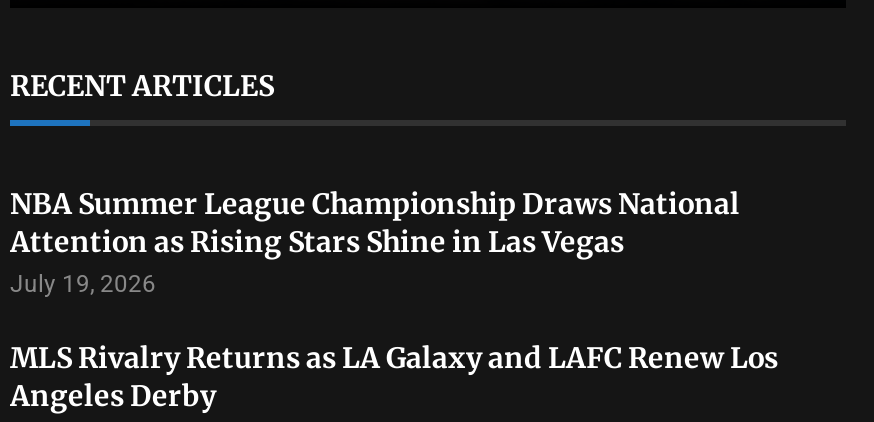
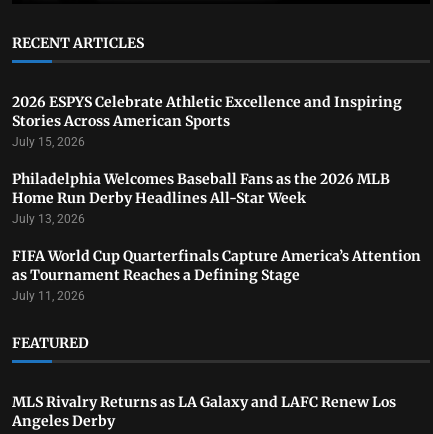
[10,187,740,299] NBA Summer League Championship Draws National | Attention as Rising Stars Shine in Las Vegas | July 19, 2026 -> [12,93,421,352] 2026 ESPYS Celebrate Athletic Excellence and Inspiring | Stories Across American Sports | July 15, 2026 | Philadelphia Welcomes Baseball Fans as the 2026 MLB | Home Run Derby Headlines All-Star Week | July 13, 2026 | FIFA World Cup Quarterfinals Capture America’s Attention | as Tournament Reaches a Defining Stage | July 11, 2026 | FEATURED

